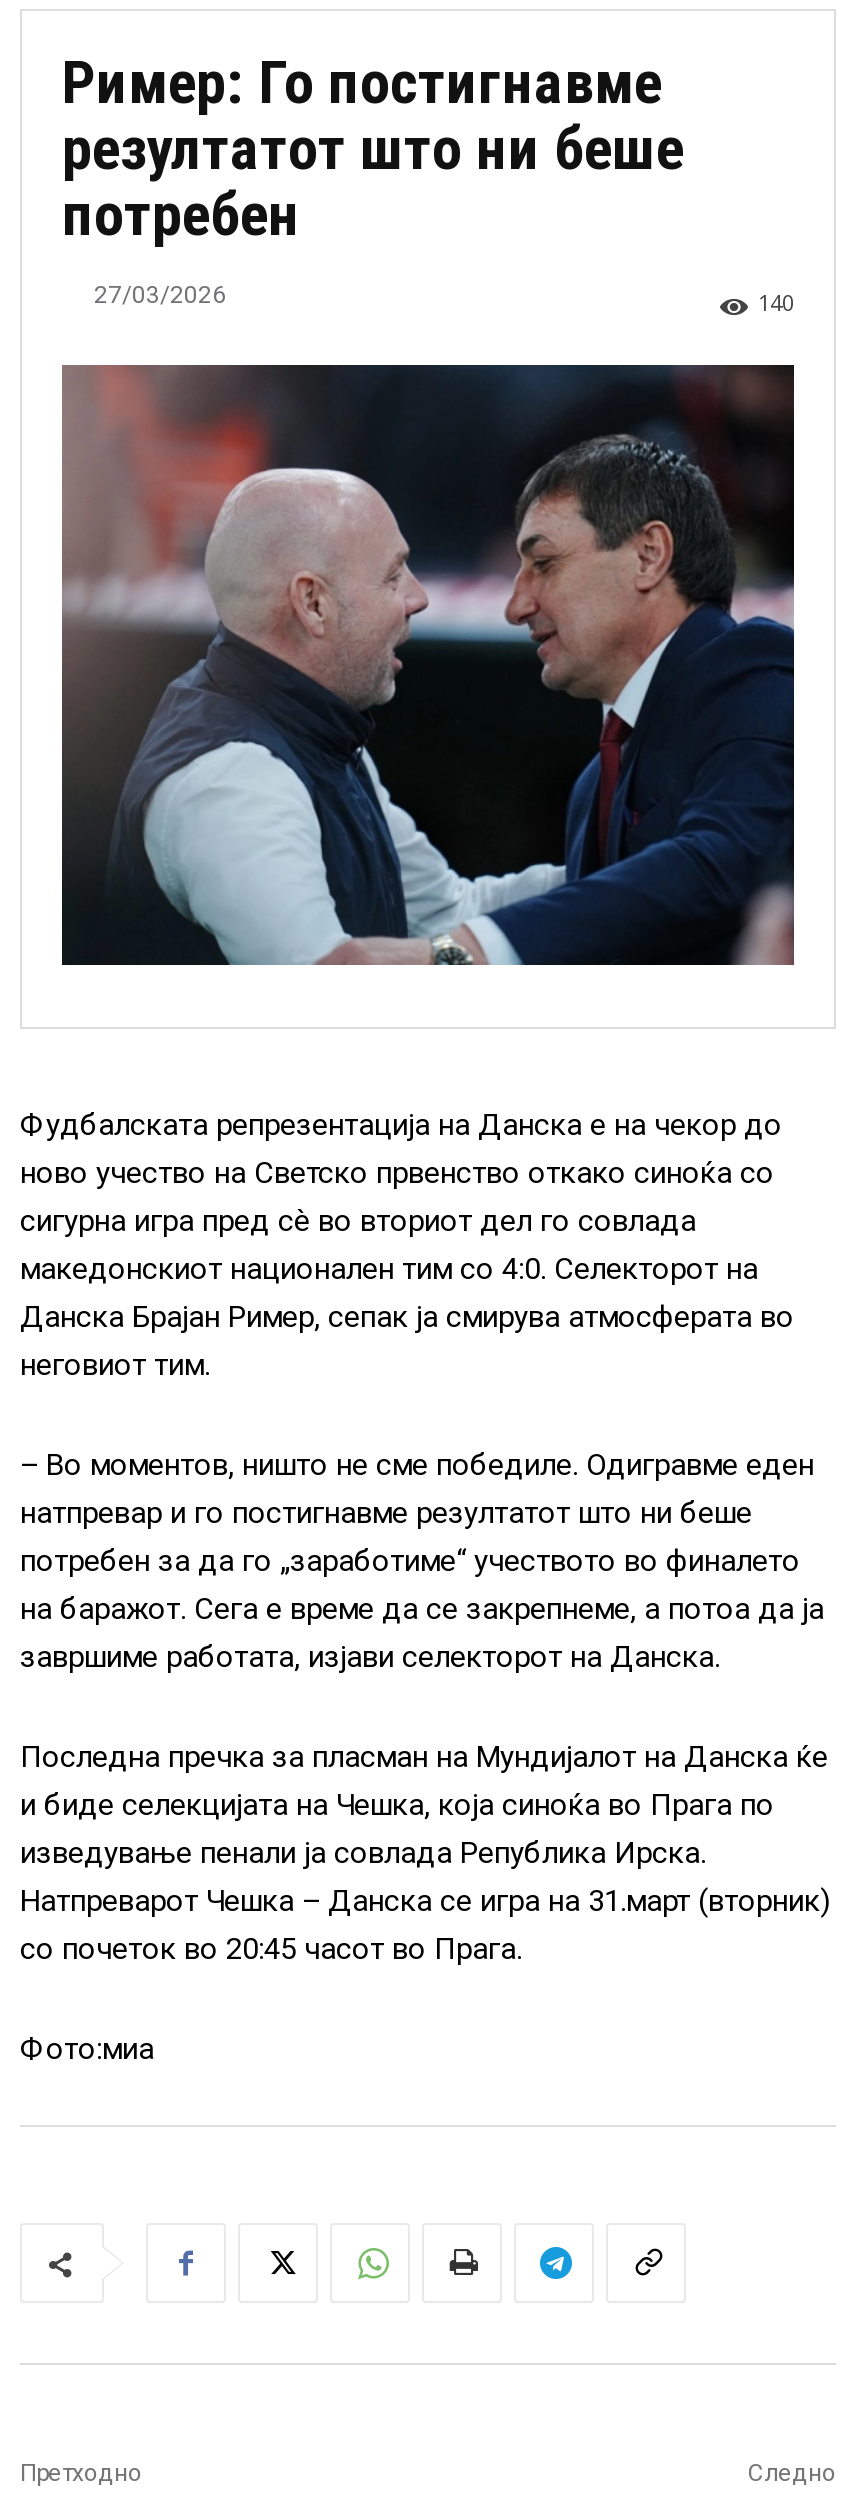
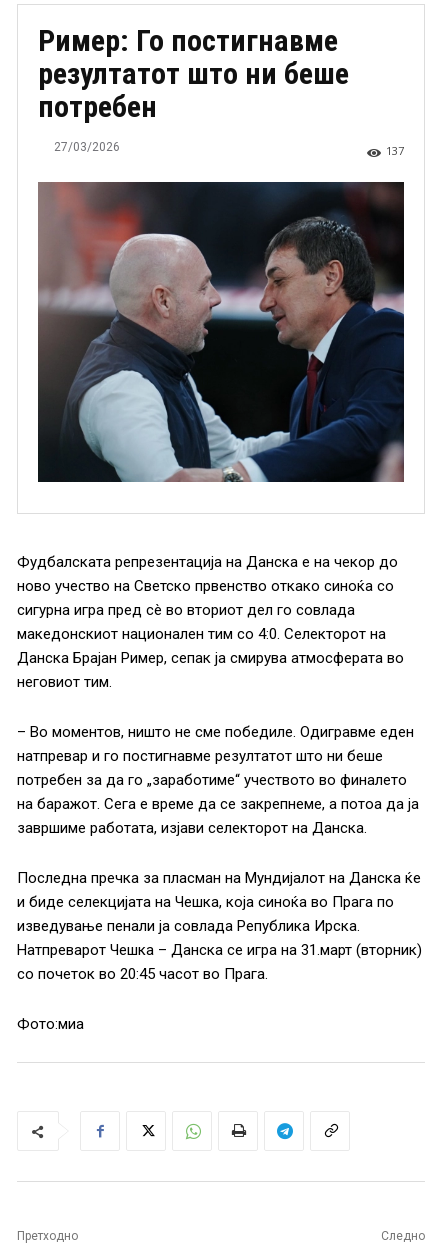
[758,287,794,317] 140 -> [386,143,404,158] 137

